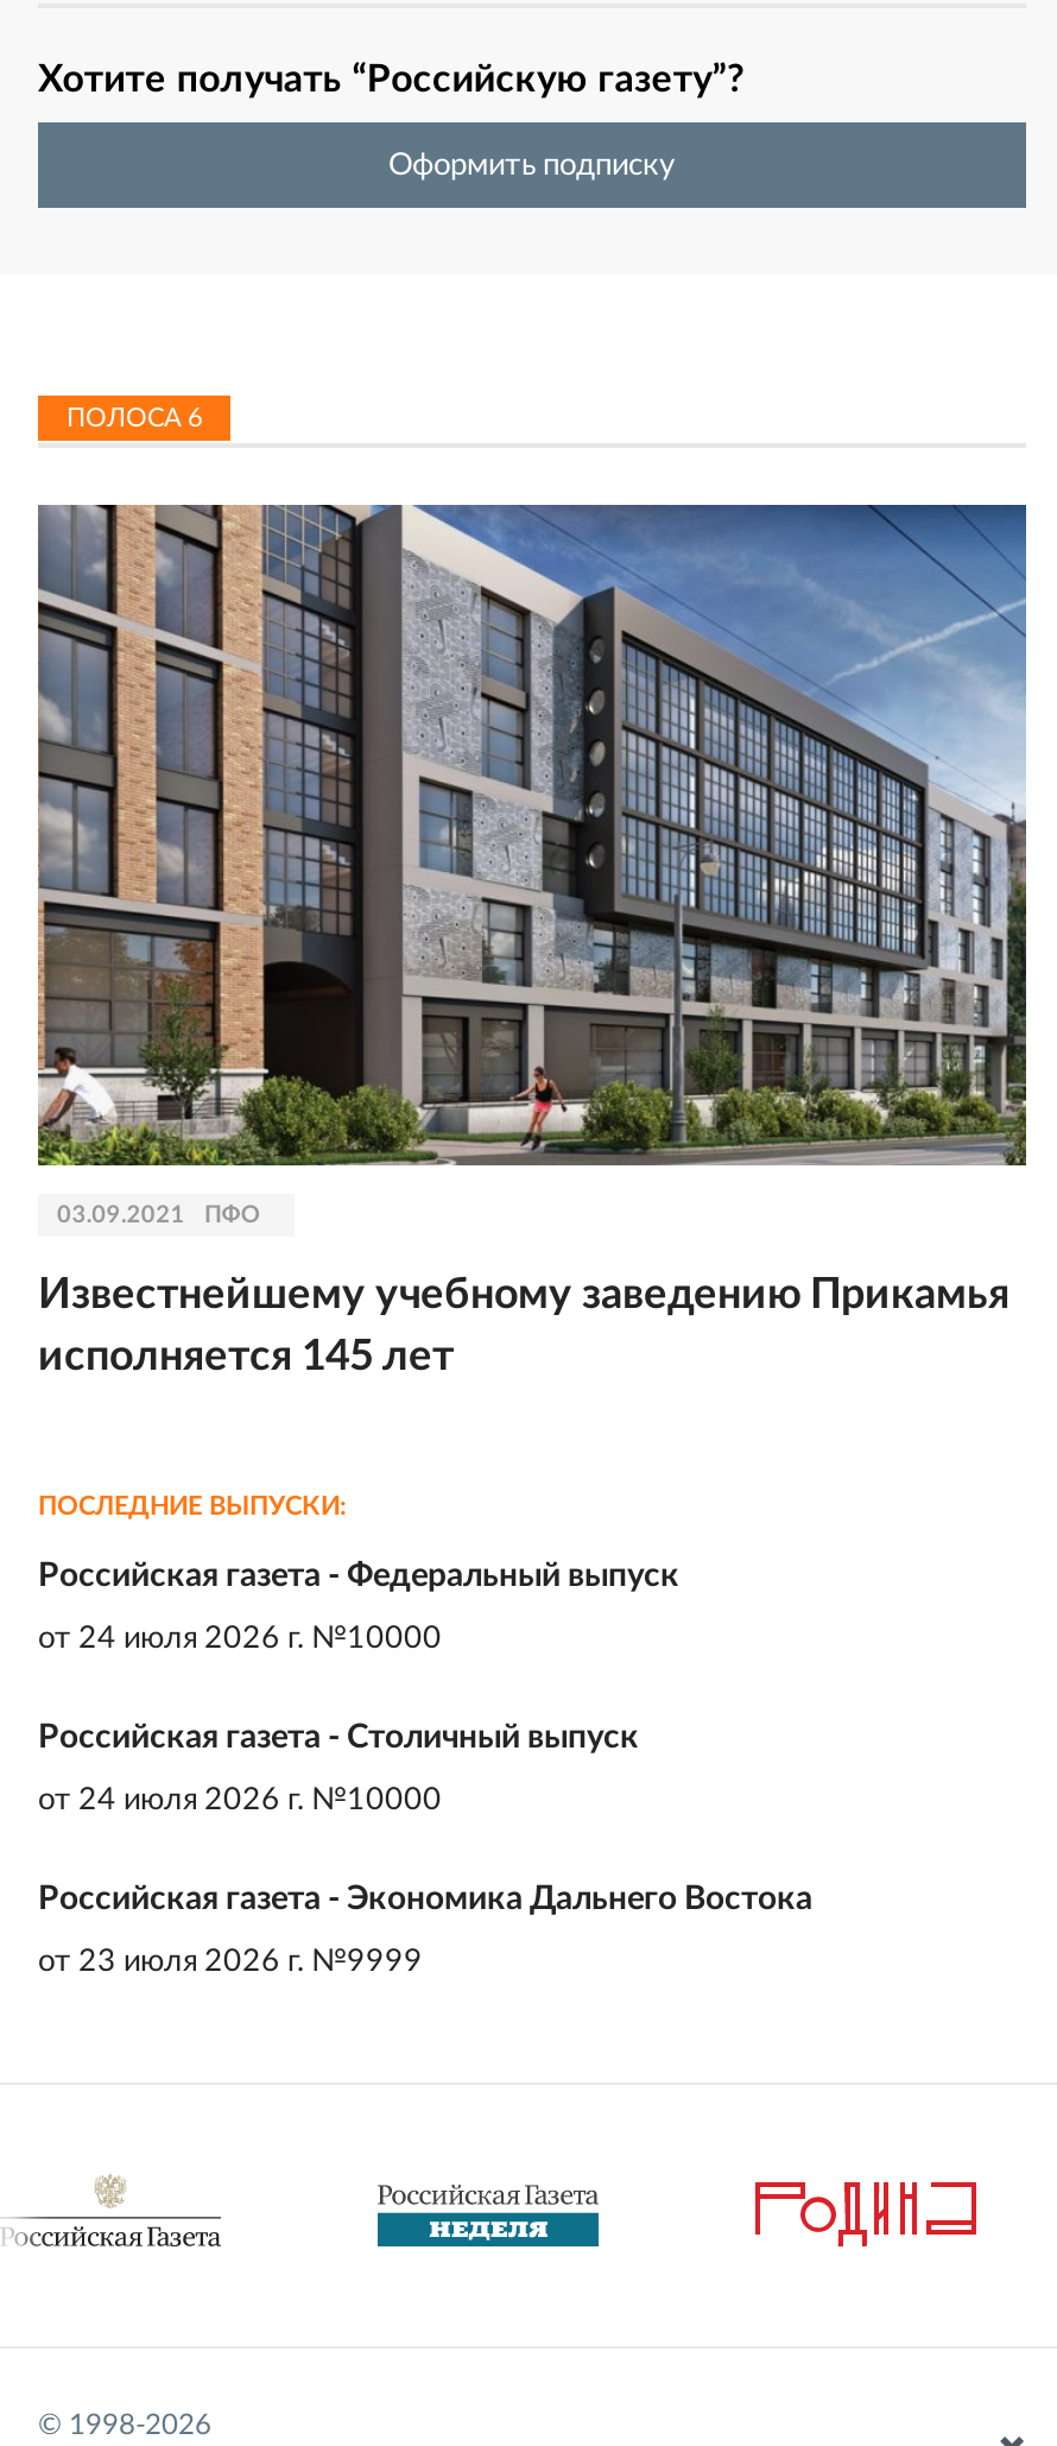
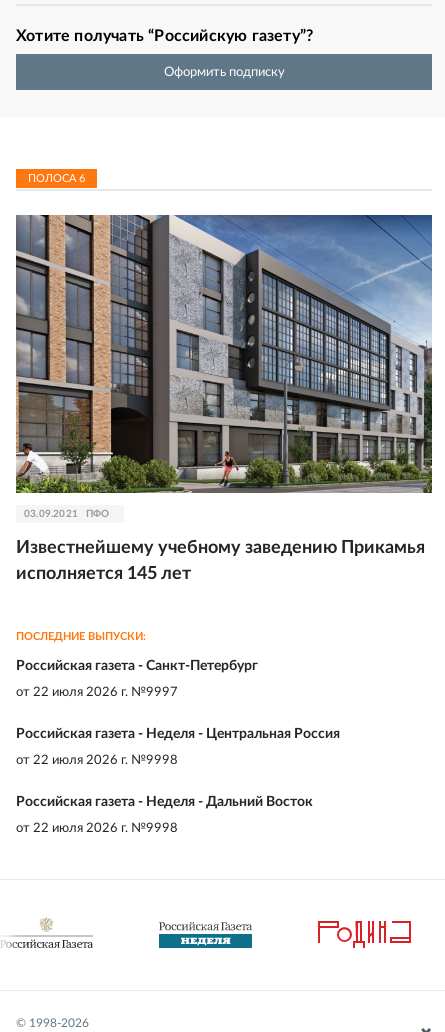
[38,1559,679,1592] Российская газета - Федеральный выпуск -> [16,659,258,673] Российская газета - Санкт-Петербург
[38,1623,442,1654] от 24 июля 2026 г. №10000 -> [16,686,178,699] от 22 июля 2026 г. №9997
[38,1721,639,1754] Российская газета - Столичный выпуск -> [16,727,340,741] Российская газета - Неделя - Центральная Россия
[38,1785,442,1816] от 24 июля 2026 г. №10000 -> [16,754,178,767] от 22 июля 2026 г. №9998
[38,1882,812,1915] Российская газета - Экономика Дальнего Востока -> [16,795,313,809] Российская газета - Неделя - Дальний Восток
[38,1946,423,1977] от 23 июля 2026 г. №9999 -> [16,822,178,835] от 22 июля 2026 г. №9998

